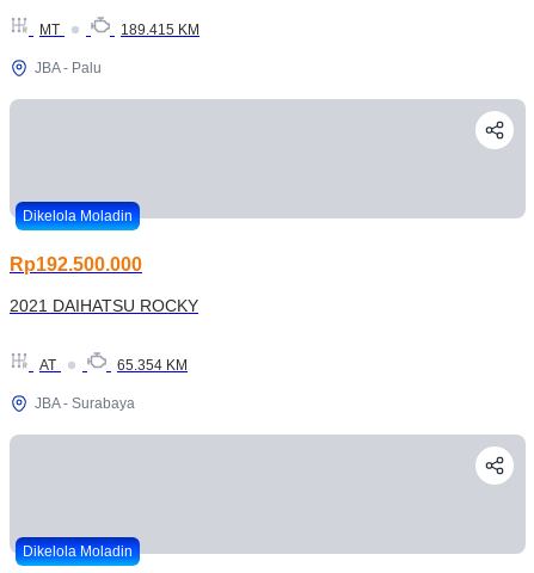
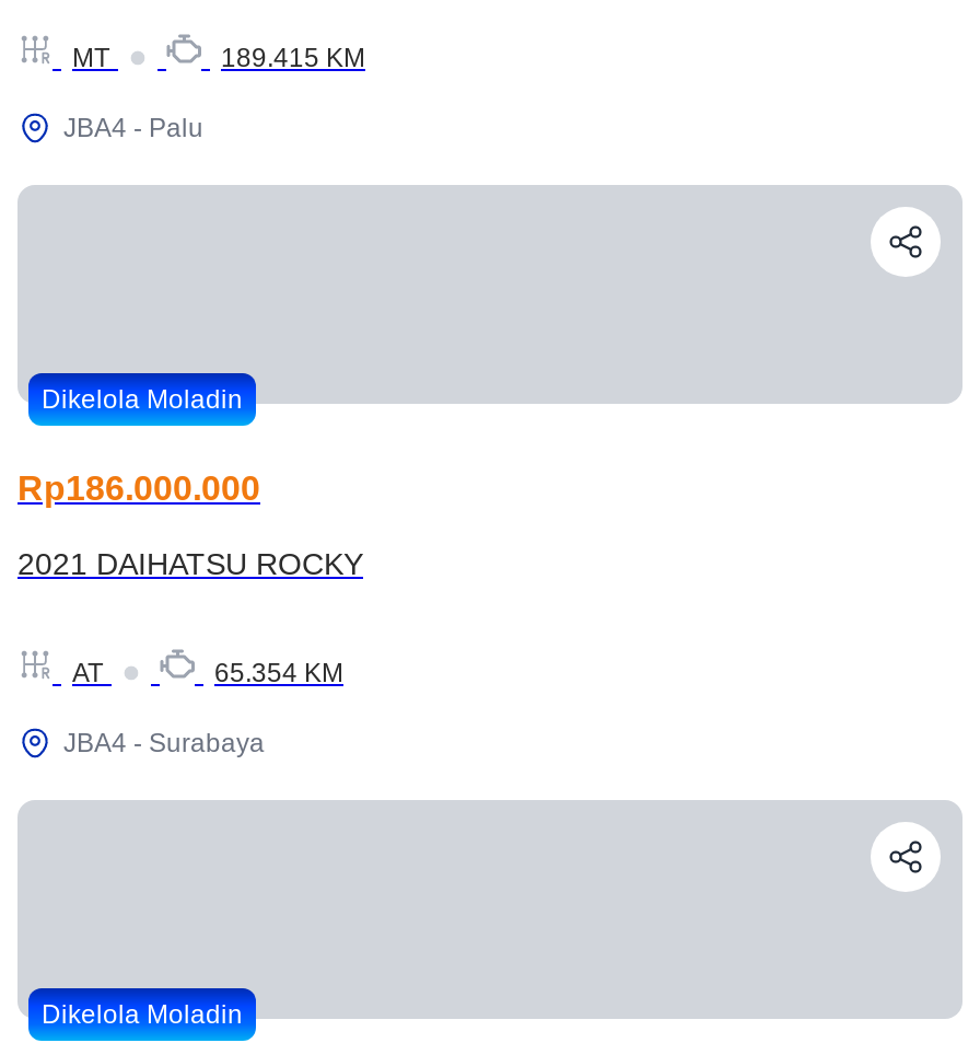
[35,60,102,76] JBA - Palu -> [63,113,203,143] JBA4 - Palu
[10,254,142,275] Rp192.500.000 -> [17,470,260,507] Rp186.000.000
[35,396,135,412] JBA - Surabaya -> [63,729,265,759] JBA4 - Surabaya

